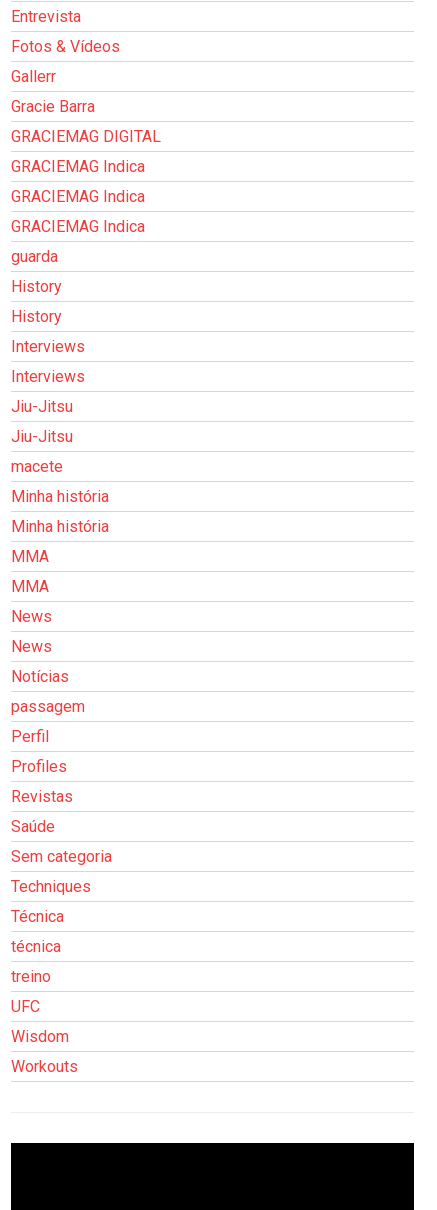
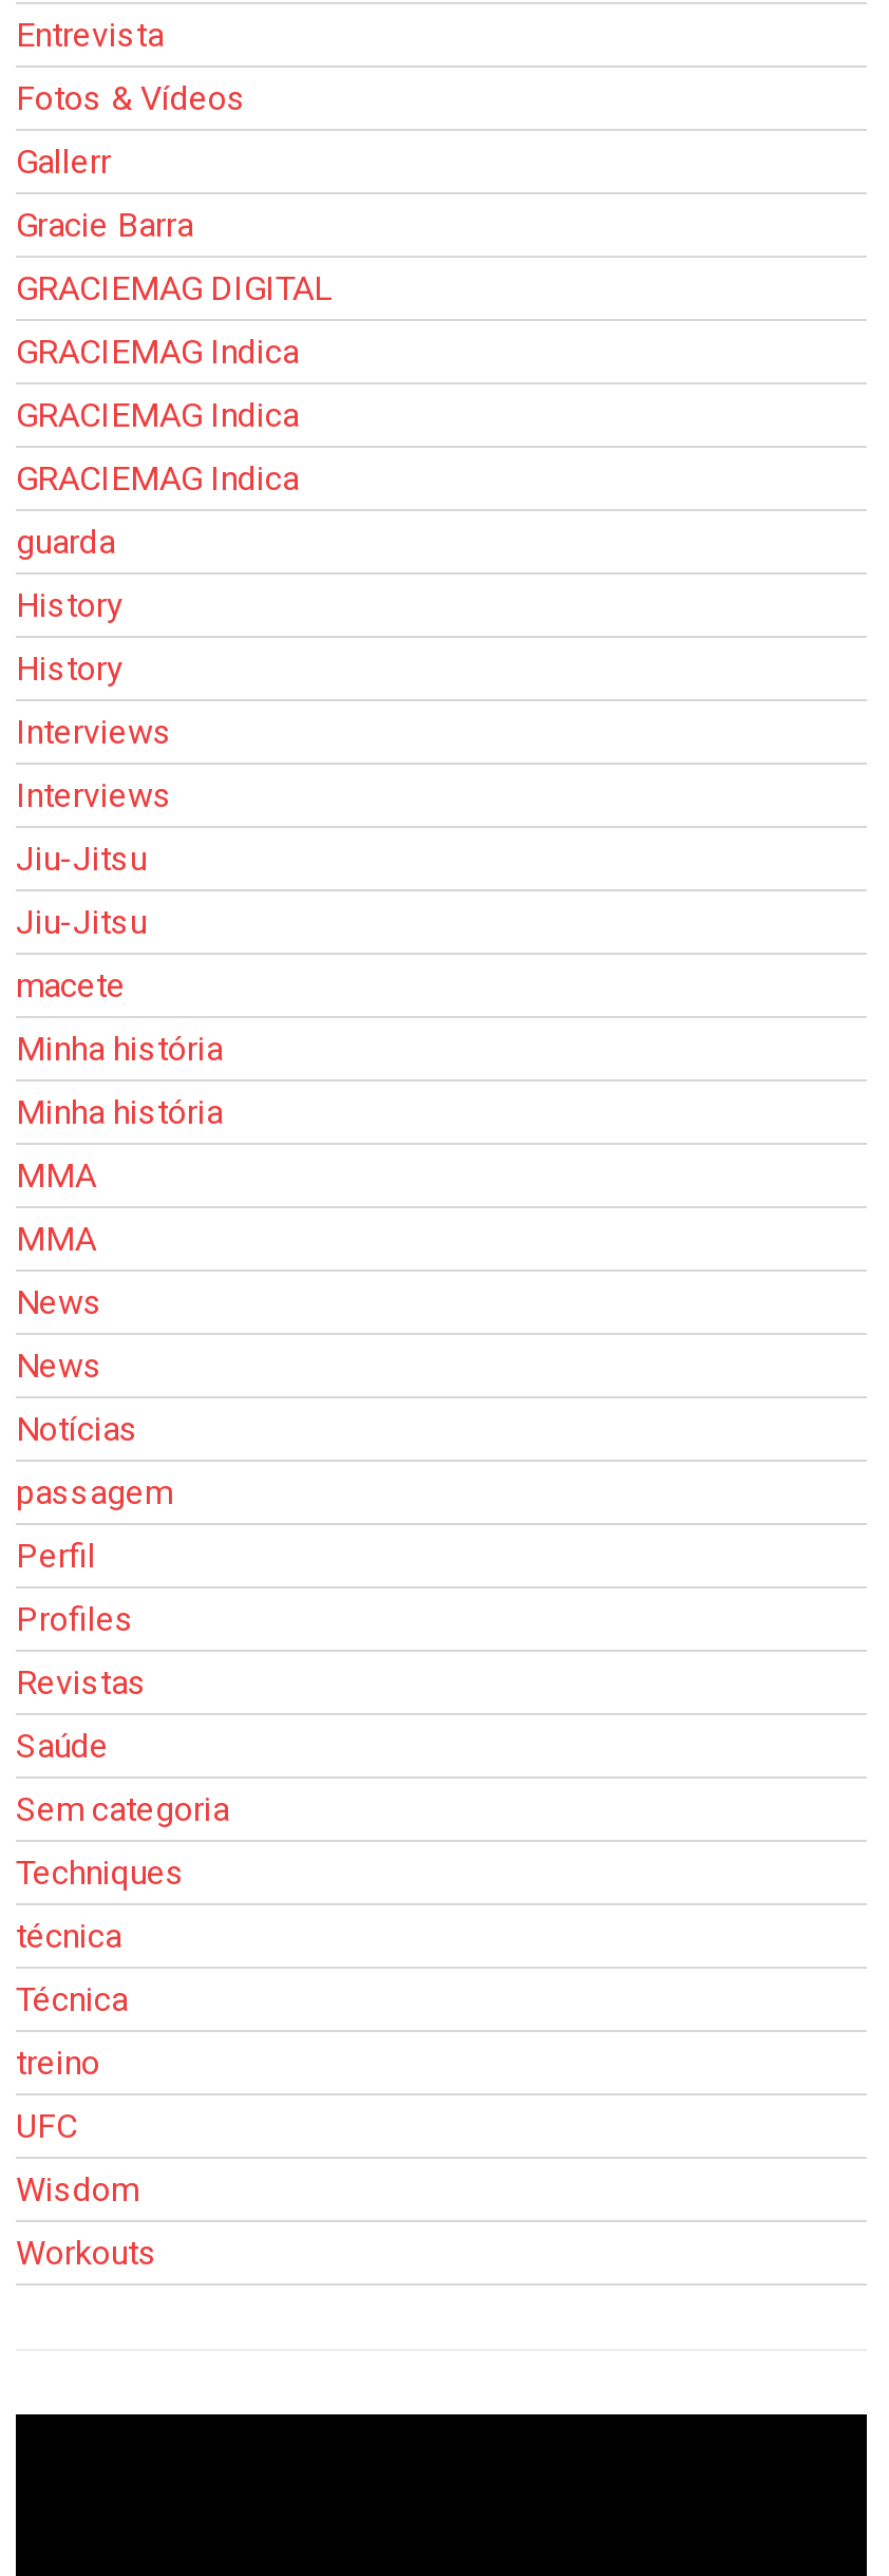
moved [11,907,64,926] -> [16,1980,128,2020]: Técnica
moved [11,937,61,956] -> [16,1917,121,1957]: técnica

